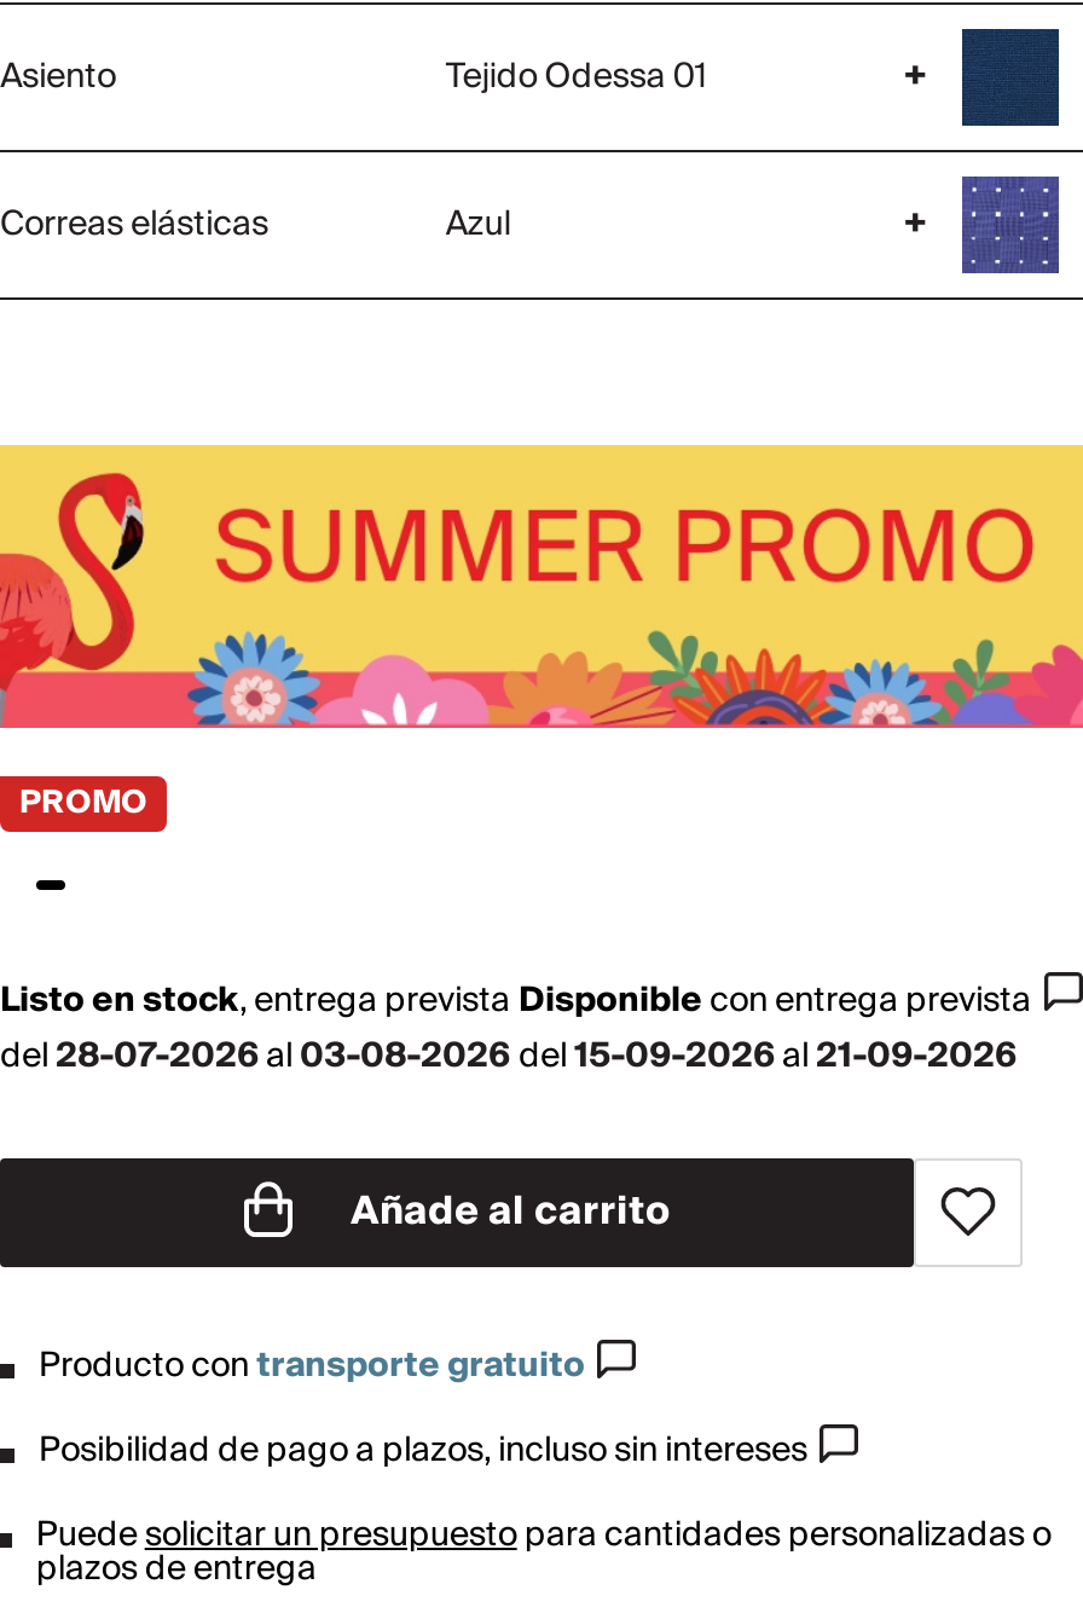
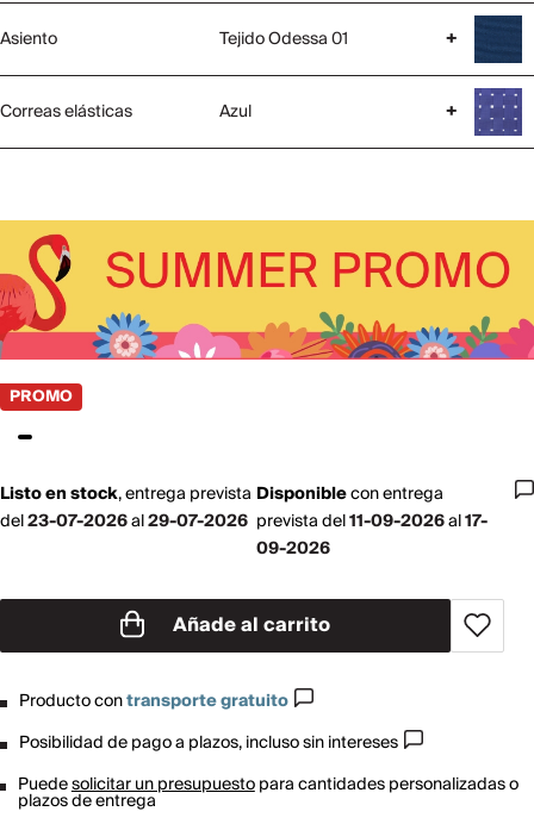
[519,971,1031,1085] Disponibleconentrega prevista | del15-09-2026al21-09-2026 -> [256,480,488,563] Disponibleconentrega | prevista del11-09-2026al17- | 09-2026
[0,1027,510,1085] del28-07-2026al03-08-2026 -> [0,507,248,535] del23-07-2026al29-07-2026

